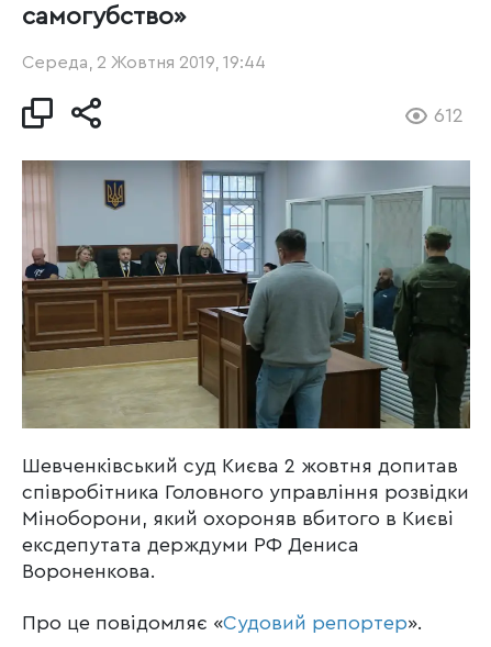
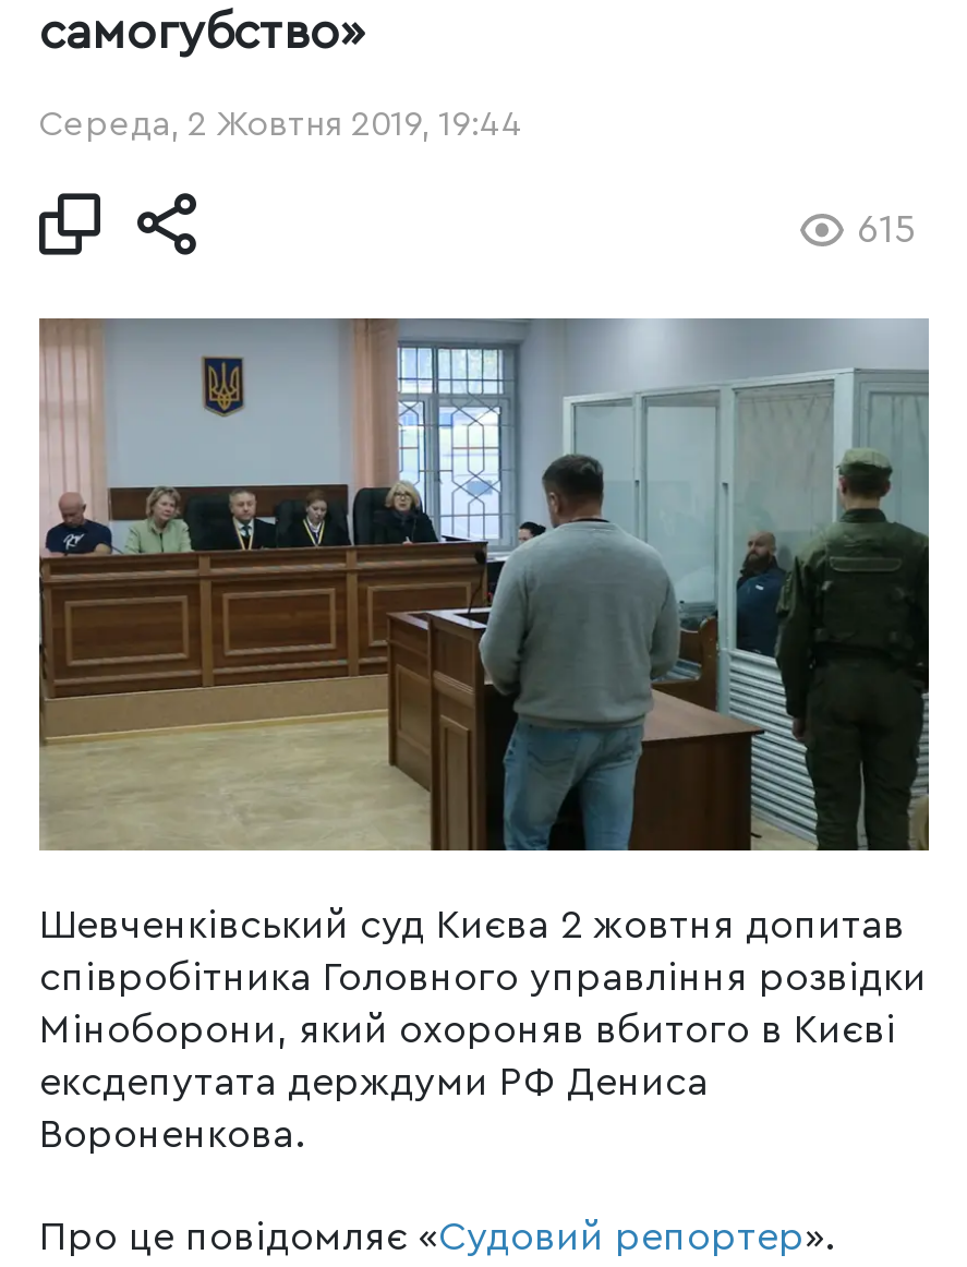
[434,105,464,125] 612 -> [857,209,916,249] 615

